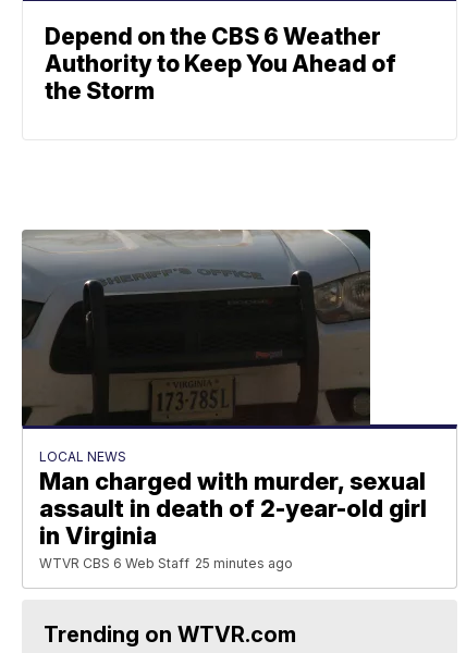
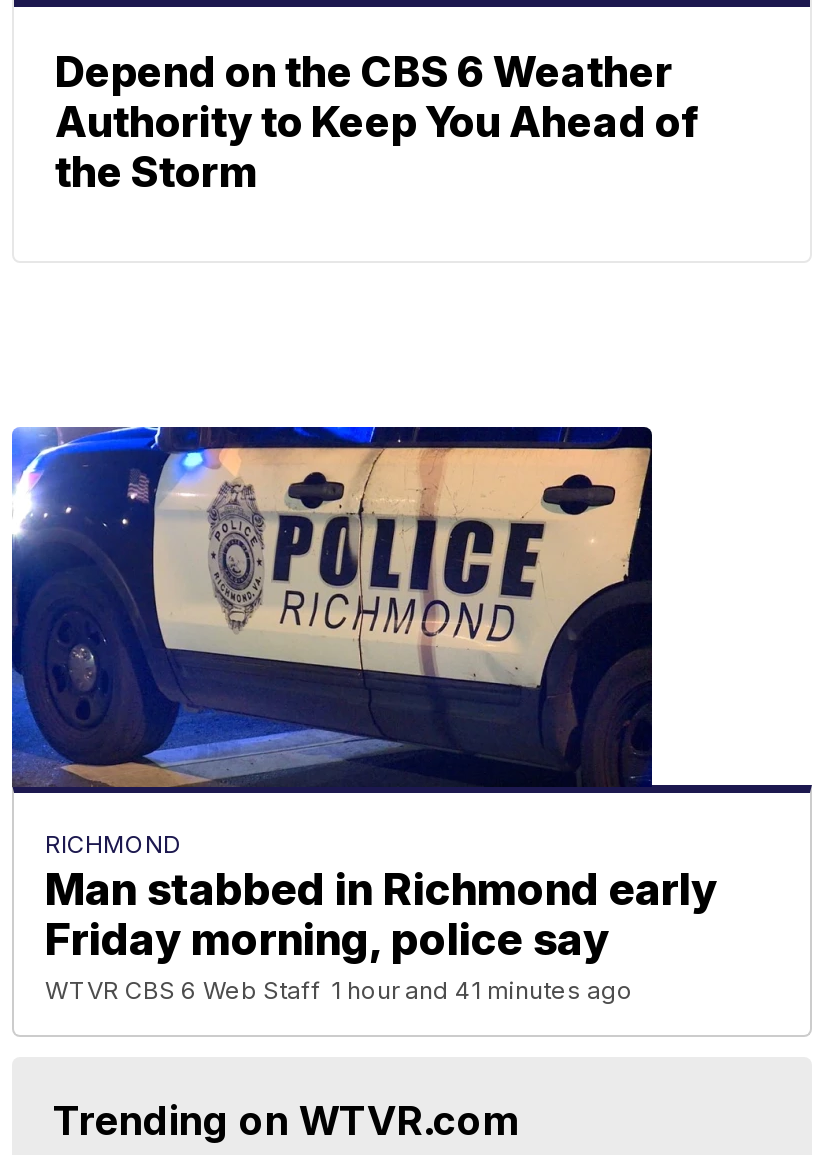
[21,229,427,572] [image] | LOCAL NEWS | Man charged with murder, sexual | assault in death of 2-year-old girl | in Virginia | WTVR CBS 6 Web Staff 25 minutes ago -> [10,425,717,1006] [image] | RICHMOND | Man stabbed in Richmond early | Friday morning, police say | WTVR CBS 6 Web Staff 1 hour and 41 minutes ago

